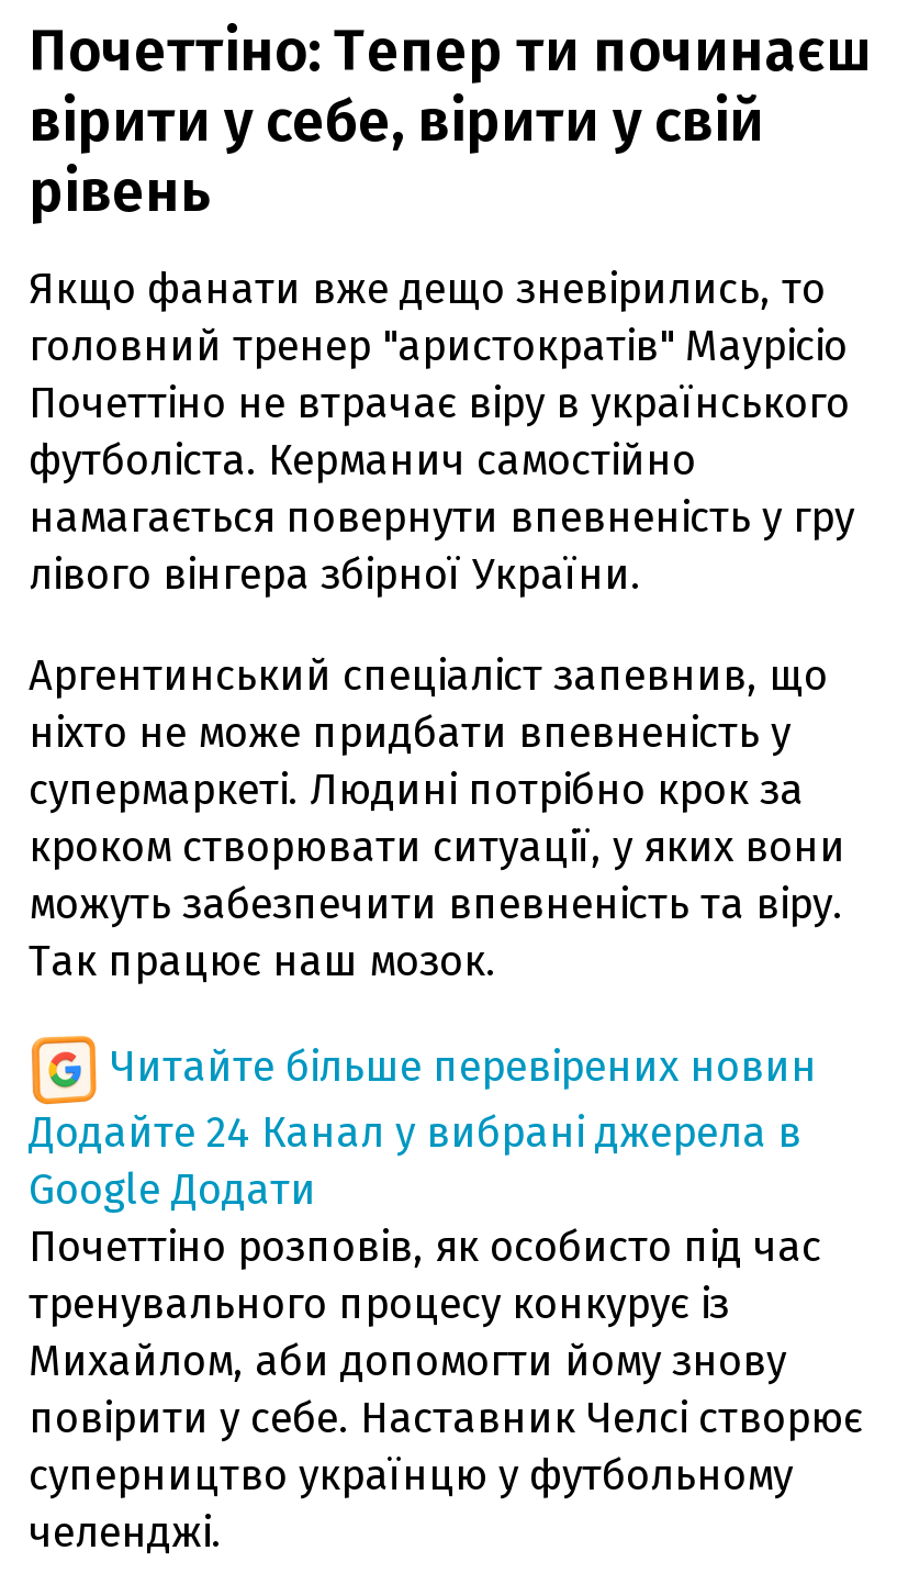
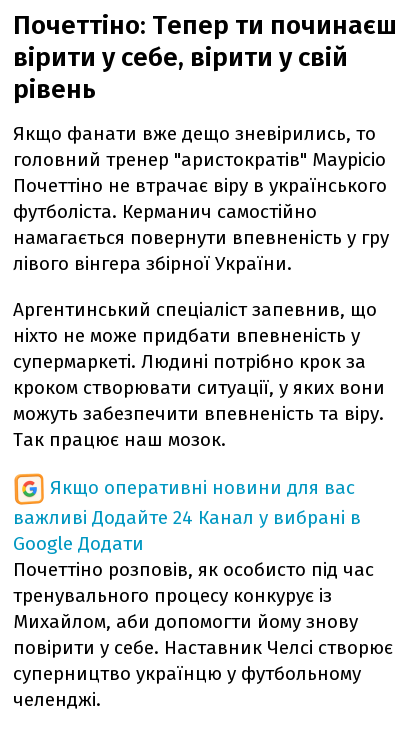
[29,1040,817,1157] Читайте більше перевірених новин | Додайте 24 Канал у вибрані джерела в -> [13,476,361,529] Якщо оперативні новини для вас | важливі Додайте 24 Канал у вибрані в

